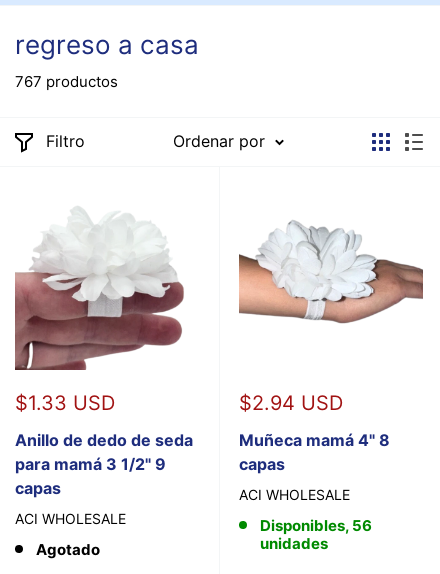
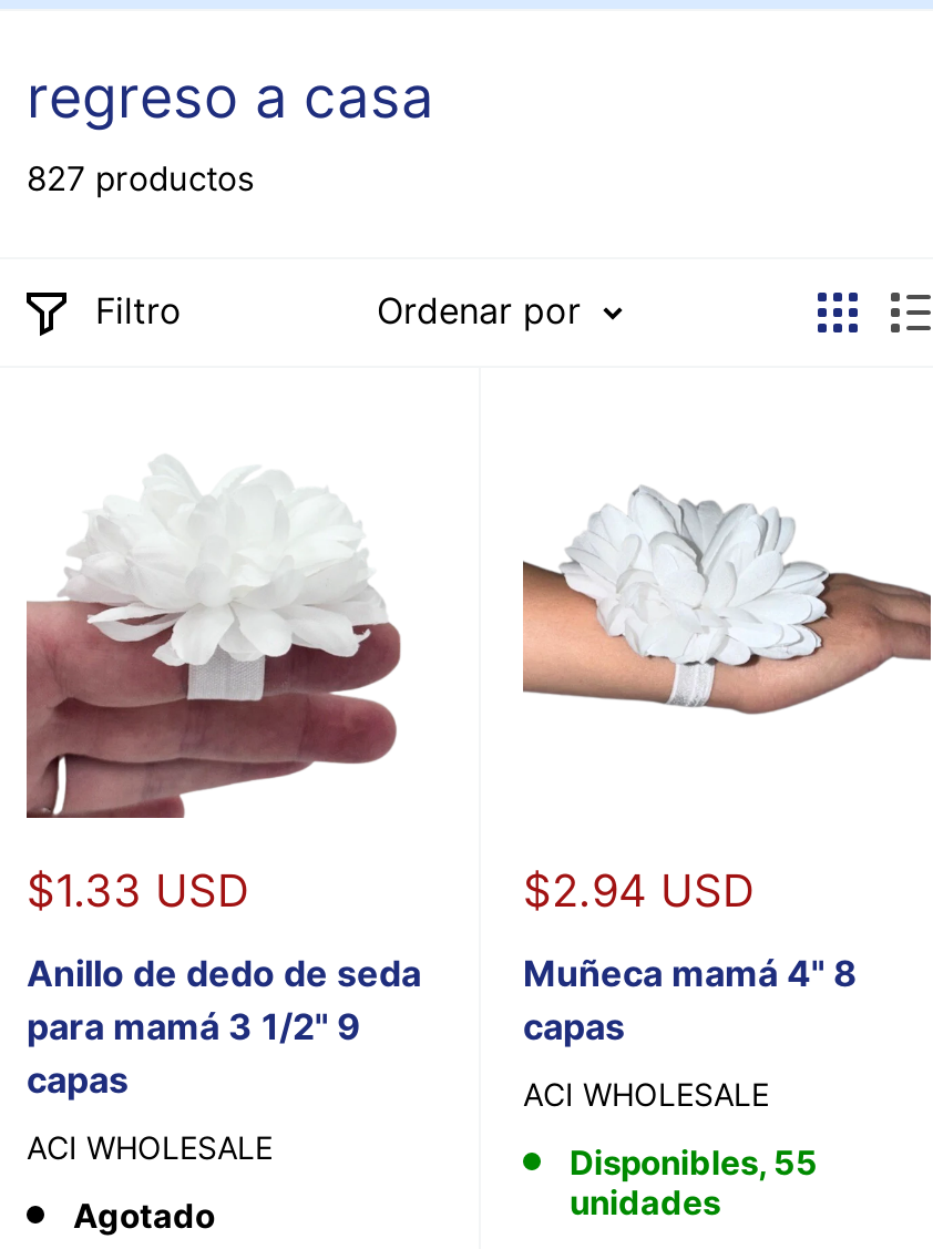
[15,72,118,91] 767 productos -> [27,156,255,199] 827 productos
[260,516,372,535] Disponibles, 56 -> [570,1141,818,1183] Disponibles, 55

